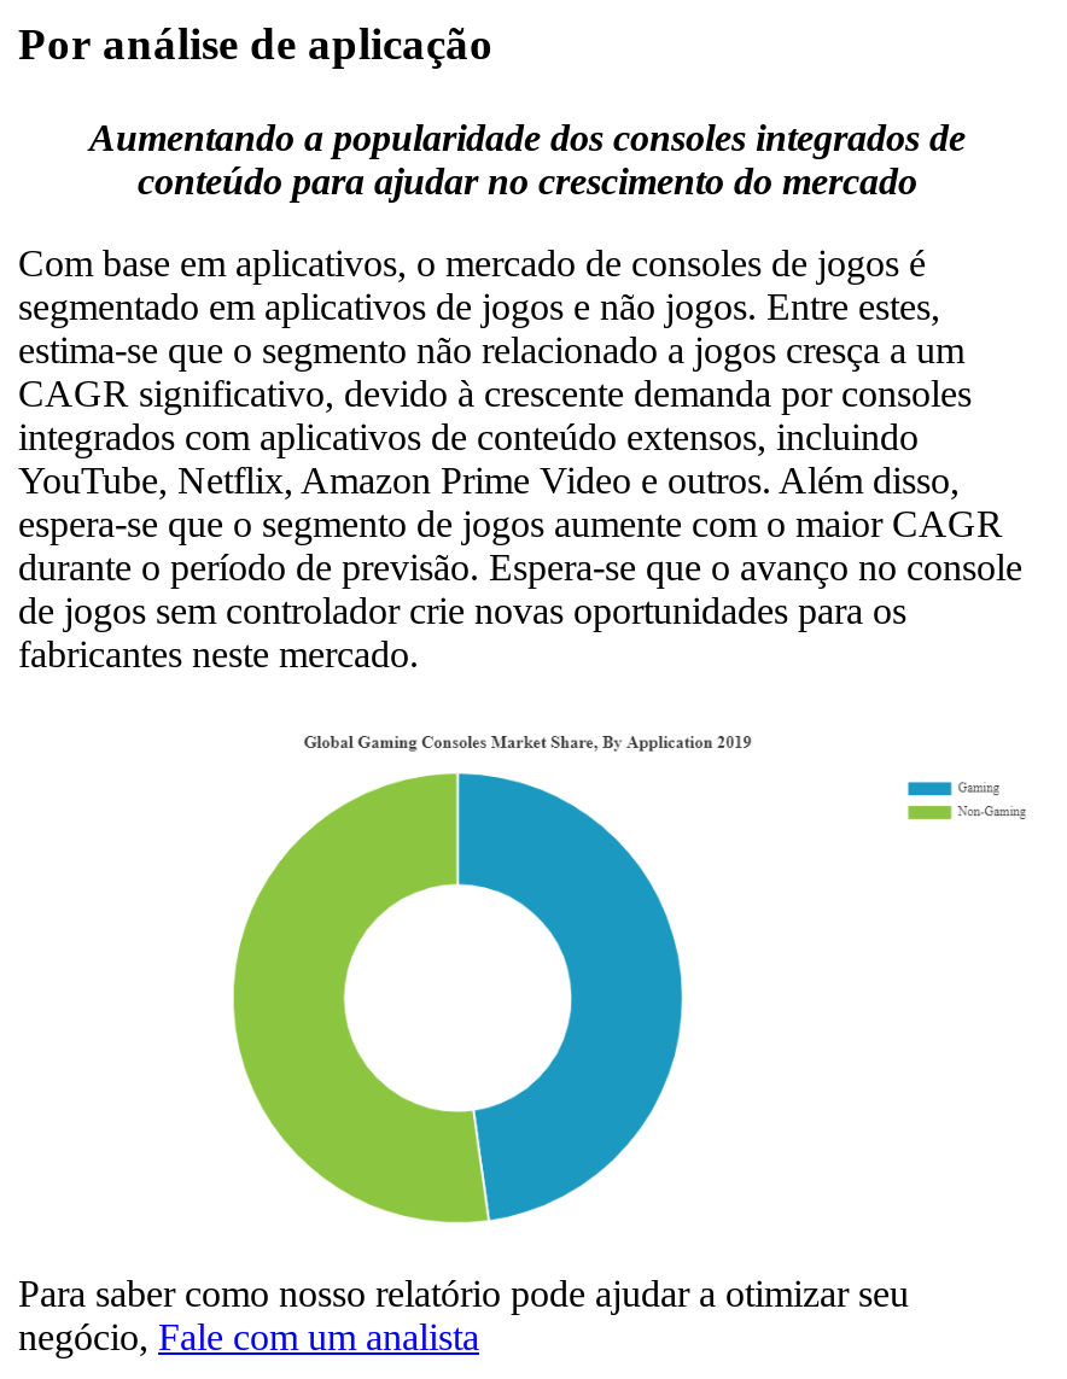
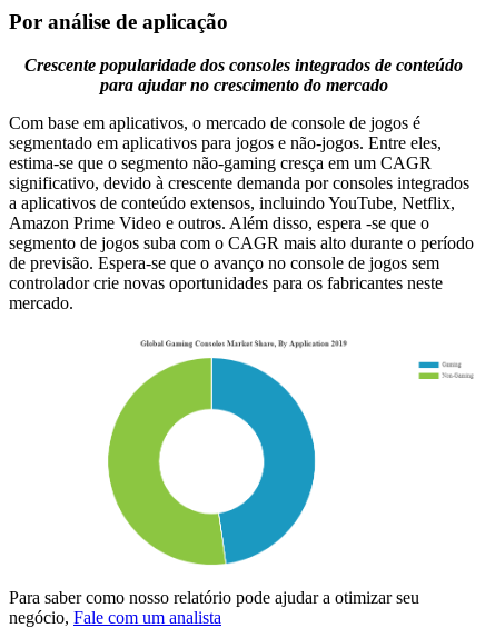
[89,117,966,201] Aumentando a popularidade dos consoles integrados de | conteúdo para ajudar no crescimento do mercado -> [24,56,463,94] Crescente popularidade dos consoles integrados de conteúdo | para ajudar no crescimento do mercado
[18,243,1022,674] Com base em aplicativos, o mercado de consoles de jogos é | segmentado em aplicativos de jogos e não jogos. Entre estes, | estima-se que o segmento não relacionado a jogos cresça a um | CAGR significativo, devido à crescente demanda por consoles | integrados com aplicativos de conteúdo extensos, incluindo | YouTube, Netflix, Amazon Prime Video e outros. Além disso, | espera-se que o segmento de jogos aumente com o maior CAGR | durante o período de previsão. Espera-se que o avanço no console | de jogos sem controlador crie novas oportunidades para os | fabricantes neste mercado. -> [9,113,474,312] Com base em aplicativos, o mercado de console de jogos é | segmentado em aplicativos para jogos e não-jogos. Entre eles, | estima-se que o segmento não-gaming cresça em um CAGR | significativo, devido à crescente demanda por consoles integrados | a aplicativos de conteúdo extensos, incluindo YouTube, Netflix, | Amazon Prime Video e outros. Além disso, espera -se que o | segmento de jogos suba com o CAGR mais alto durante o período | de previsão. Espera-se que o avanço no console de jogos sem | controlador crie novas oportunidades para os fabricantes neste | mercado.

